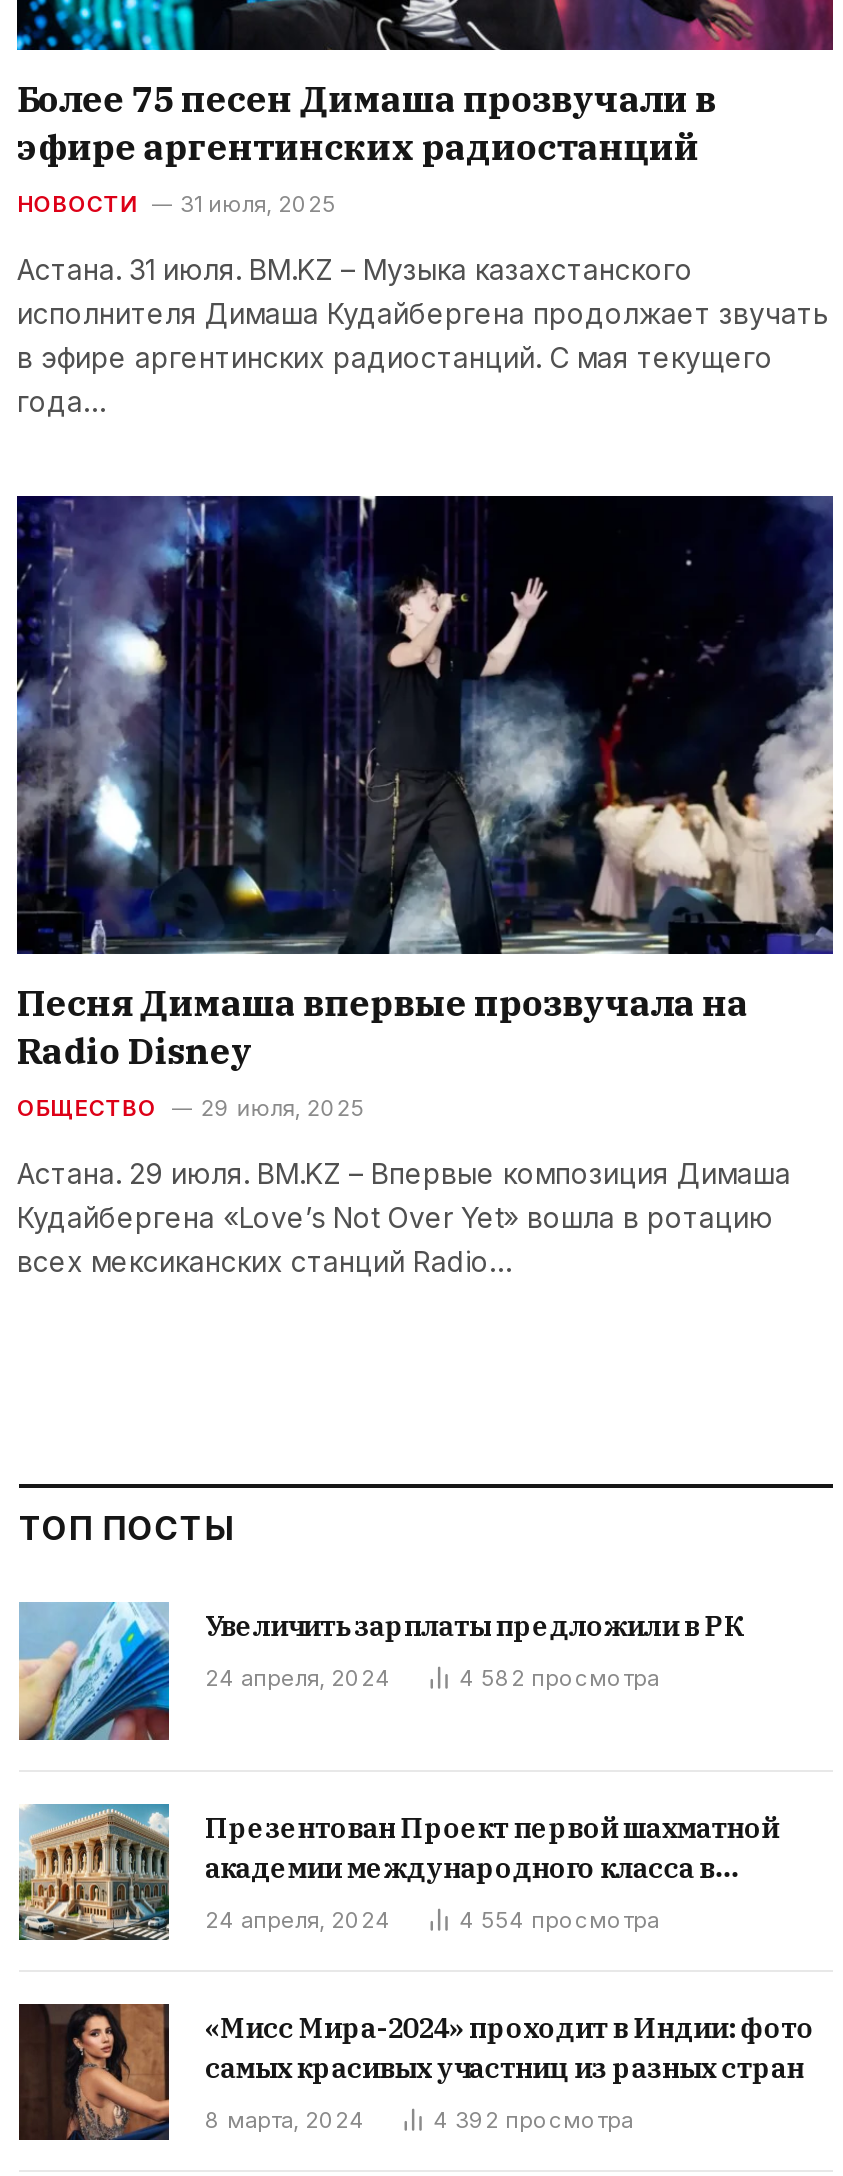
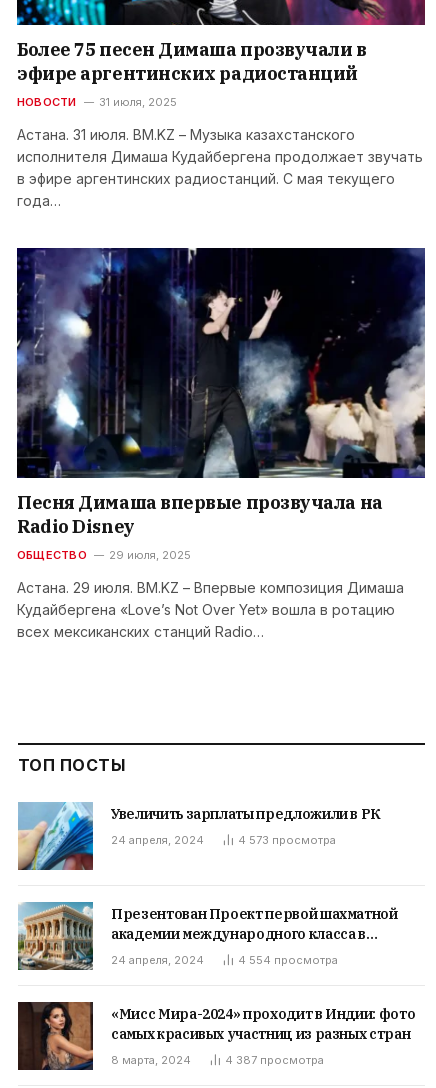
[459,1665,659,1693] 4 582 просмотра -> [238,832,336,846] 4 573 просмотра
[433,2106,633,2134] 4 392 просмотра -> [225,1053,324,1067] 4 387 просмотра

